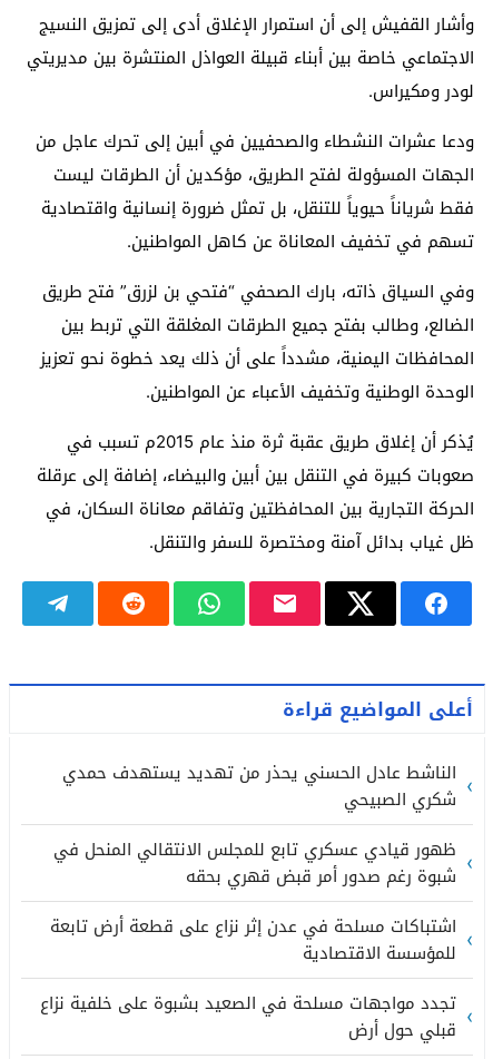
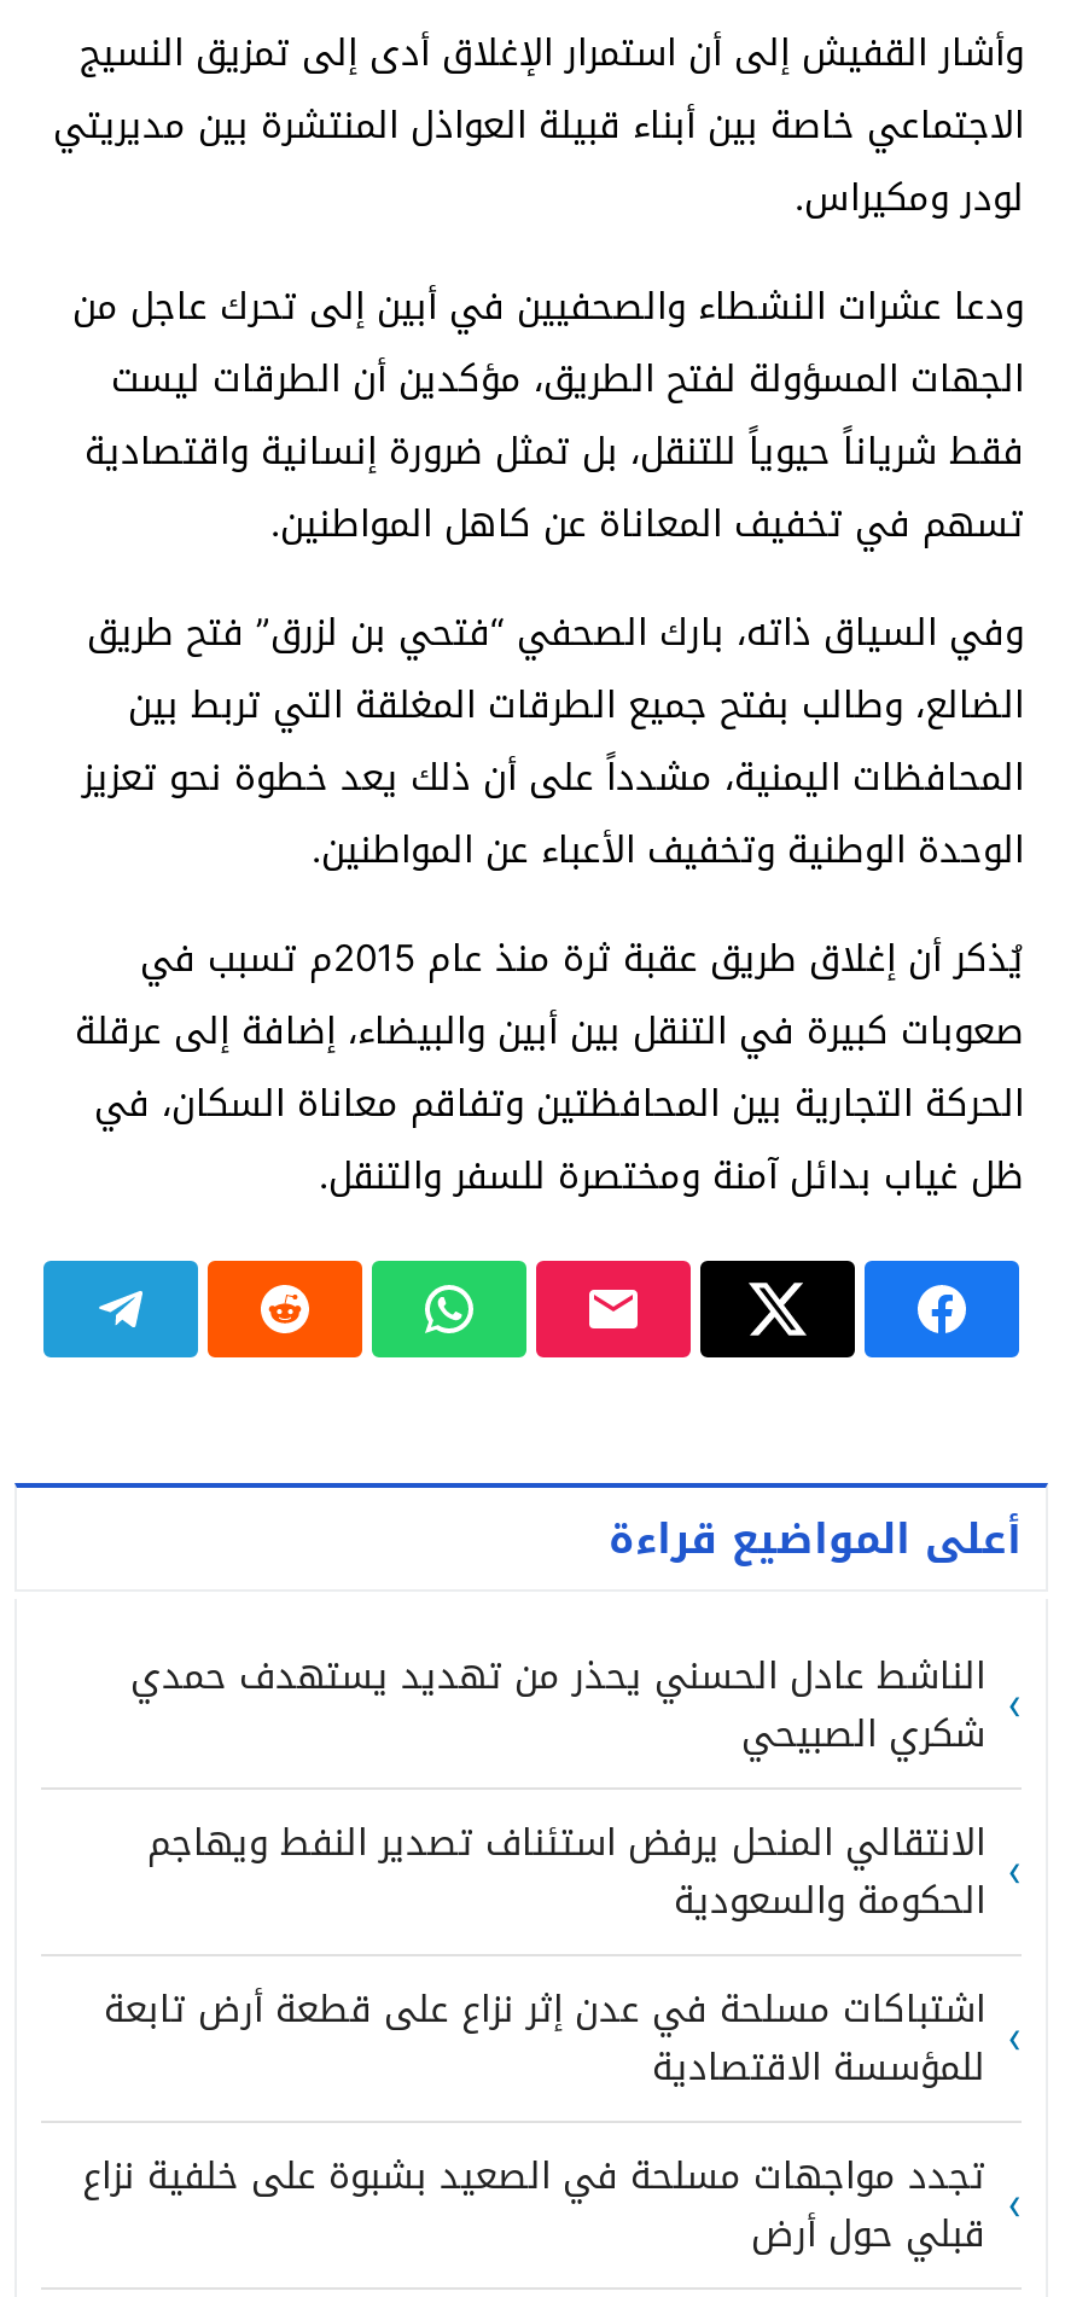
[53,834,456,892] ظهور قيادي عسكري تابع للمجلس الانتقالي المنحل في | شبوة رغم صدور أمر قبض قهري بحقه -> [147,1810,985,1935] الانتقالي المنحل يرفض استئناف تصدير النفط ويهاجم | الحكومة والسعودية

